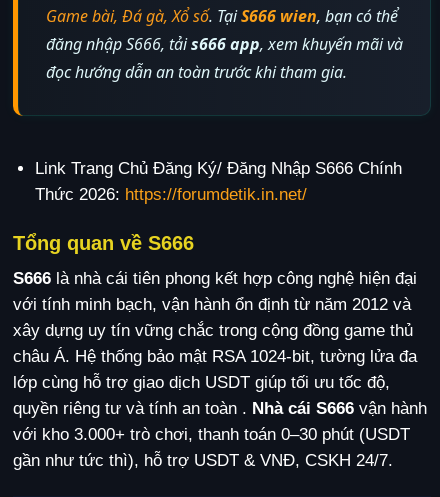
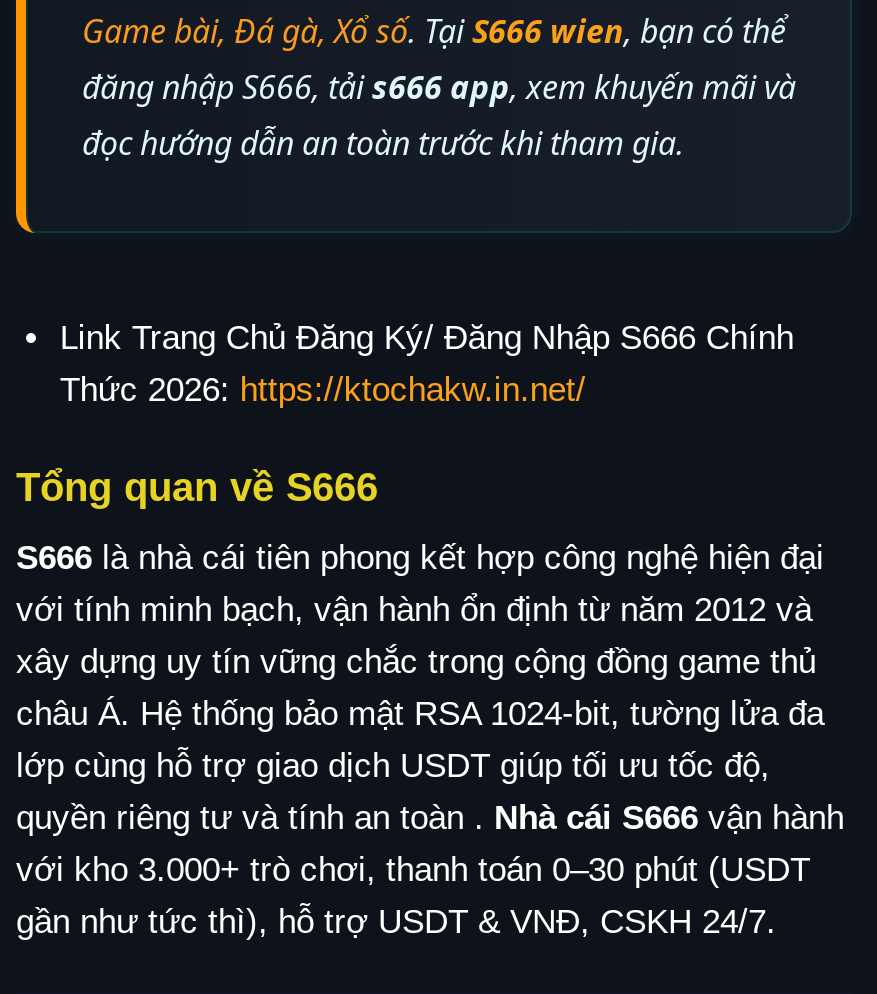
[35,185,307,204] Thức 2026: https://forumdetik.in.net/ -> [60,371,586,409] Thức 2026: https://ktochakw.in.net/

